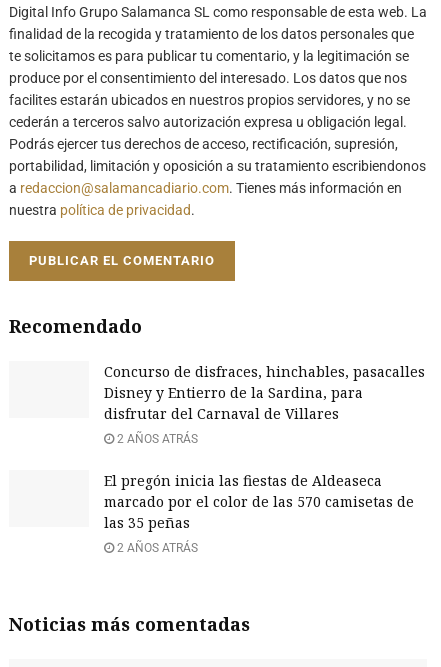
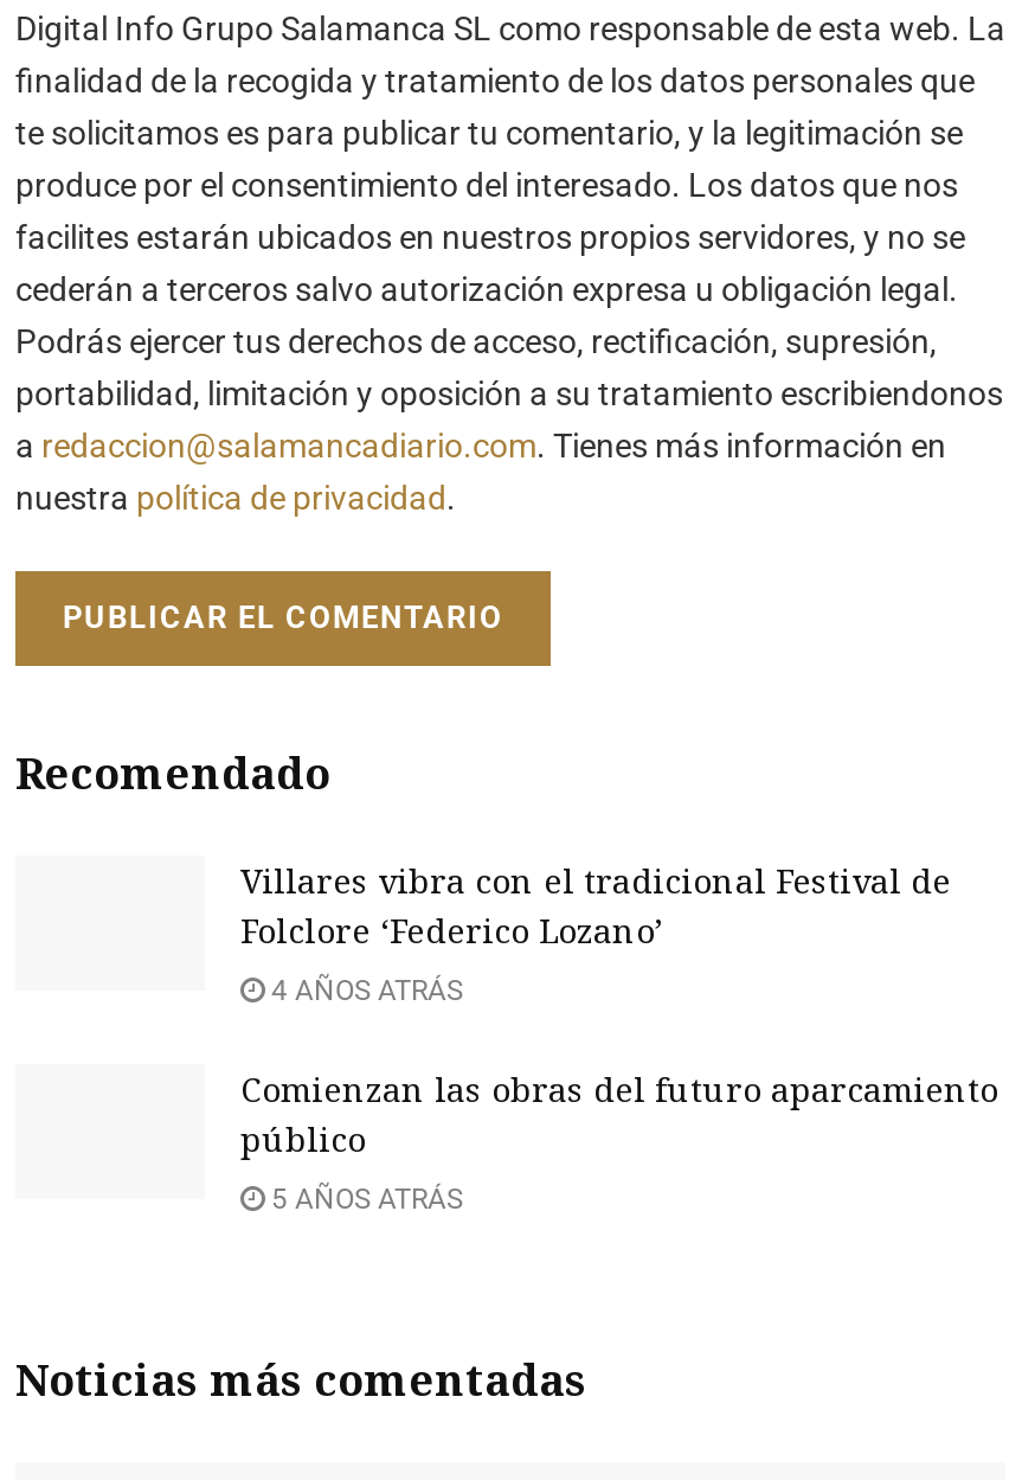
[104,362,425,423] Concurso de disfraces, hinchables, pasacalles | Disney y Entierro de la Sardina, para | disfrutar del Carnaval de Villares -> [240,857,951,952] Villares vibra con el tradicional Festival de | Folclore ‘Federico Lozano’
[114,432,198,446] 2 AÑOS ATRÁS -> [264,974,463,1007] 4 AÑOS ATRÁS
[104,471,414,532] El pregón inicia las fiestas de Aldeaseca | marcado por el color de las 570 camisetas de | las 35 peñas -> [240,1066,998,1161] Comienzan las obras del futuro aparcamiento | público
[114,541,198,555] 2 AÑOS ATRÁS -> [264,1182,463,1215] 5 AÑOS ATRÁS

